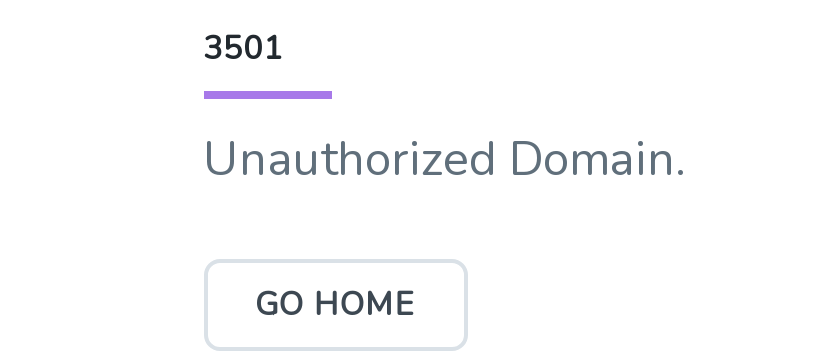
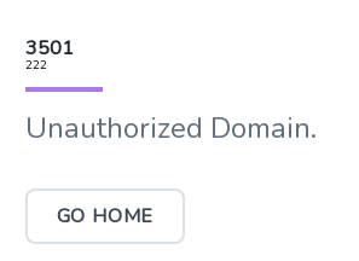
none -> [25,57,47,74] 222

